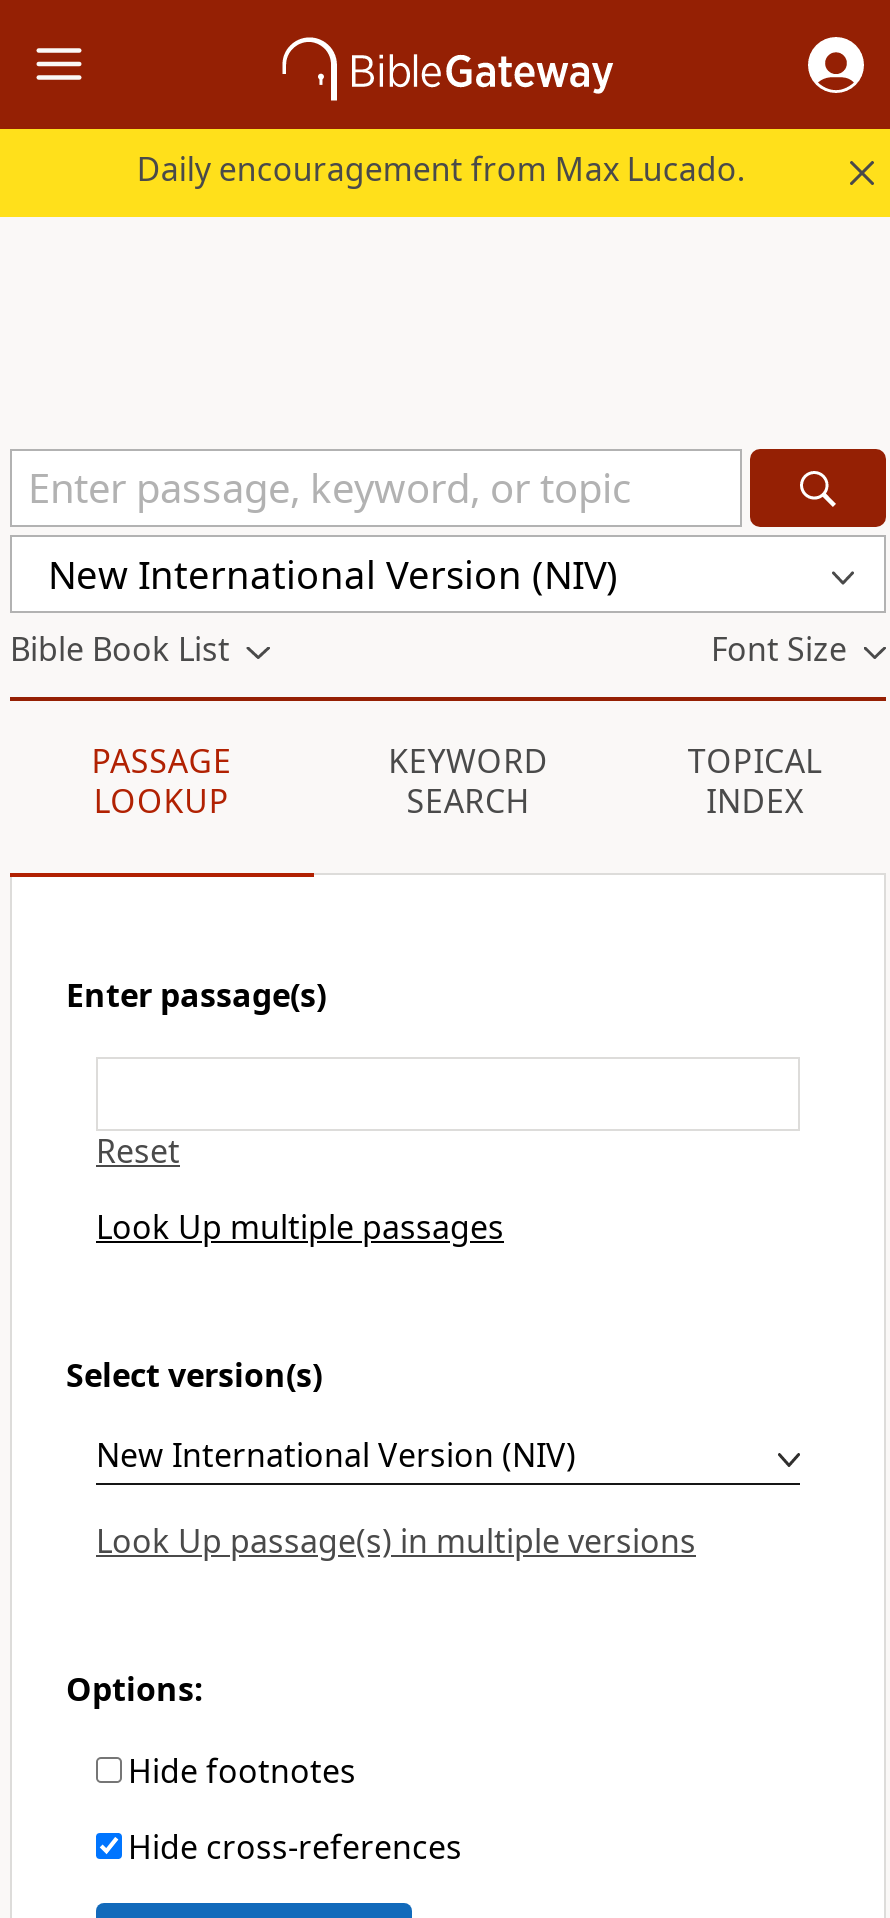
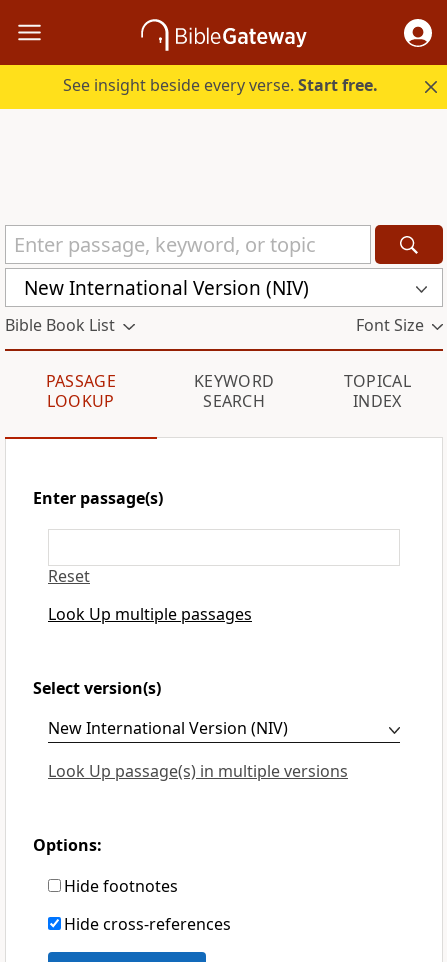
[137,147,745,191] Daily encouragement from Max Lucado. -> [63,74,378,96] See insight beside every verse. Start free.

